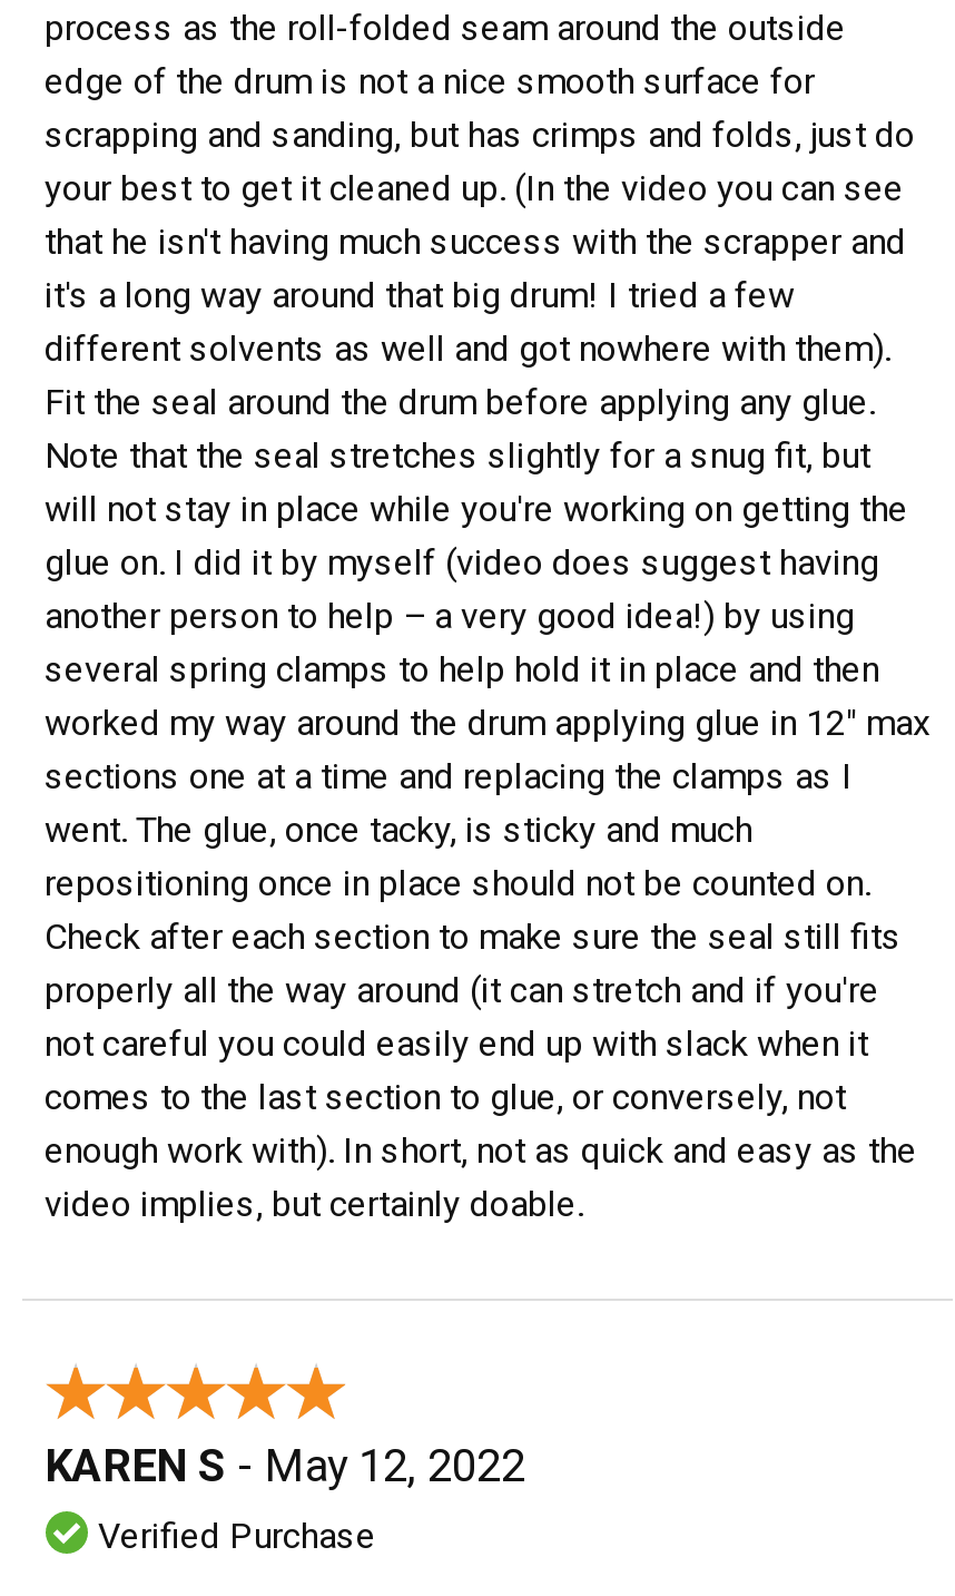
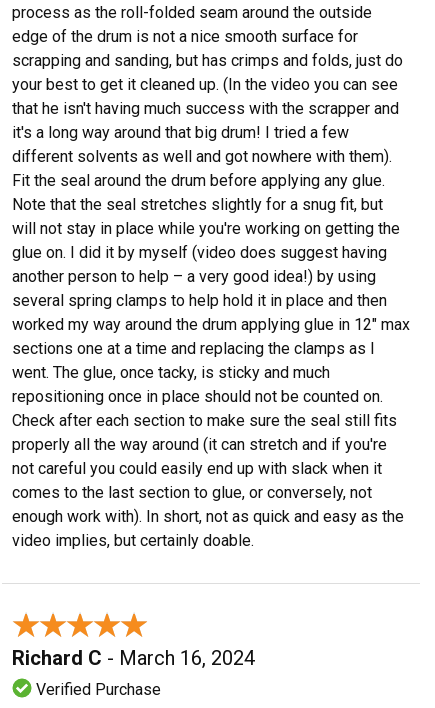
[45,1440,525,1493] KAREN S - May 12, 2022 -> [12,646,255,670] Richard C - March 16, 2024

